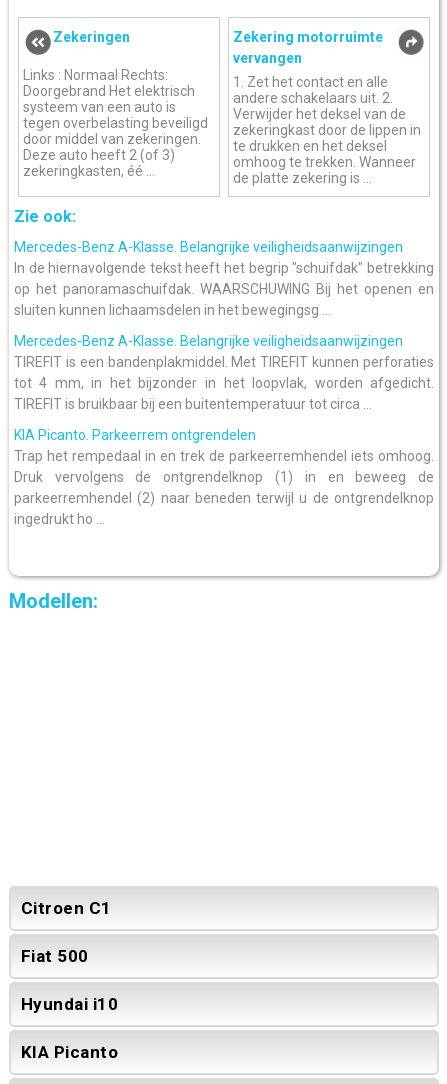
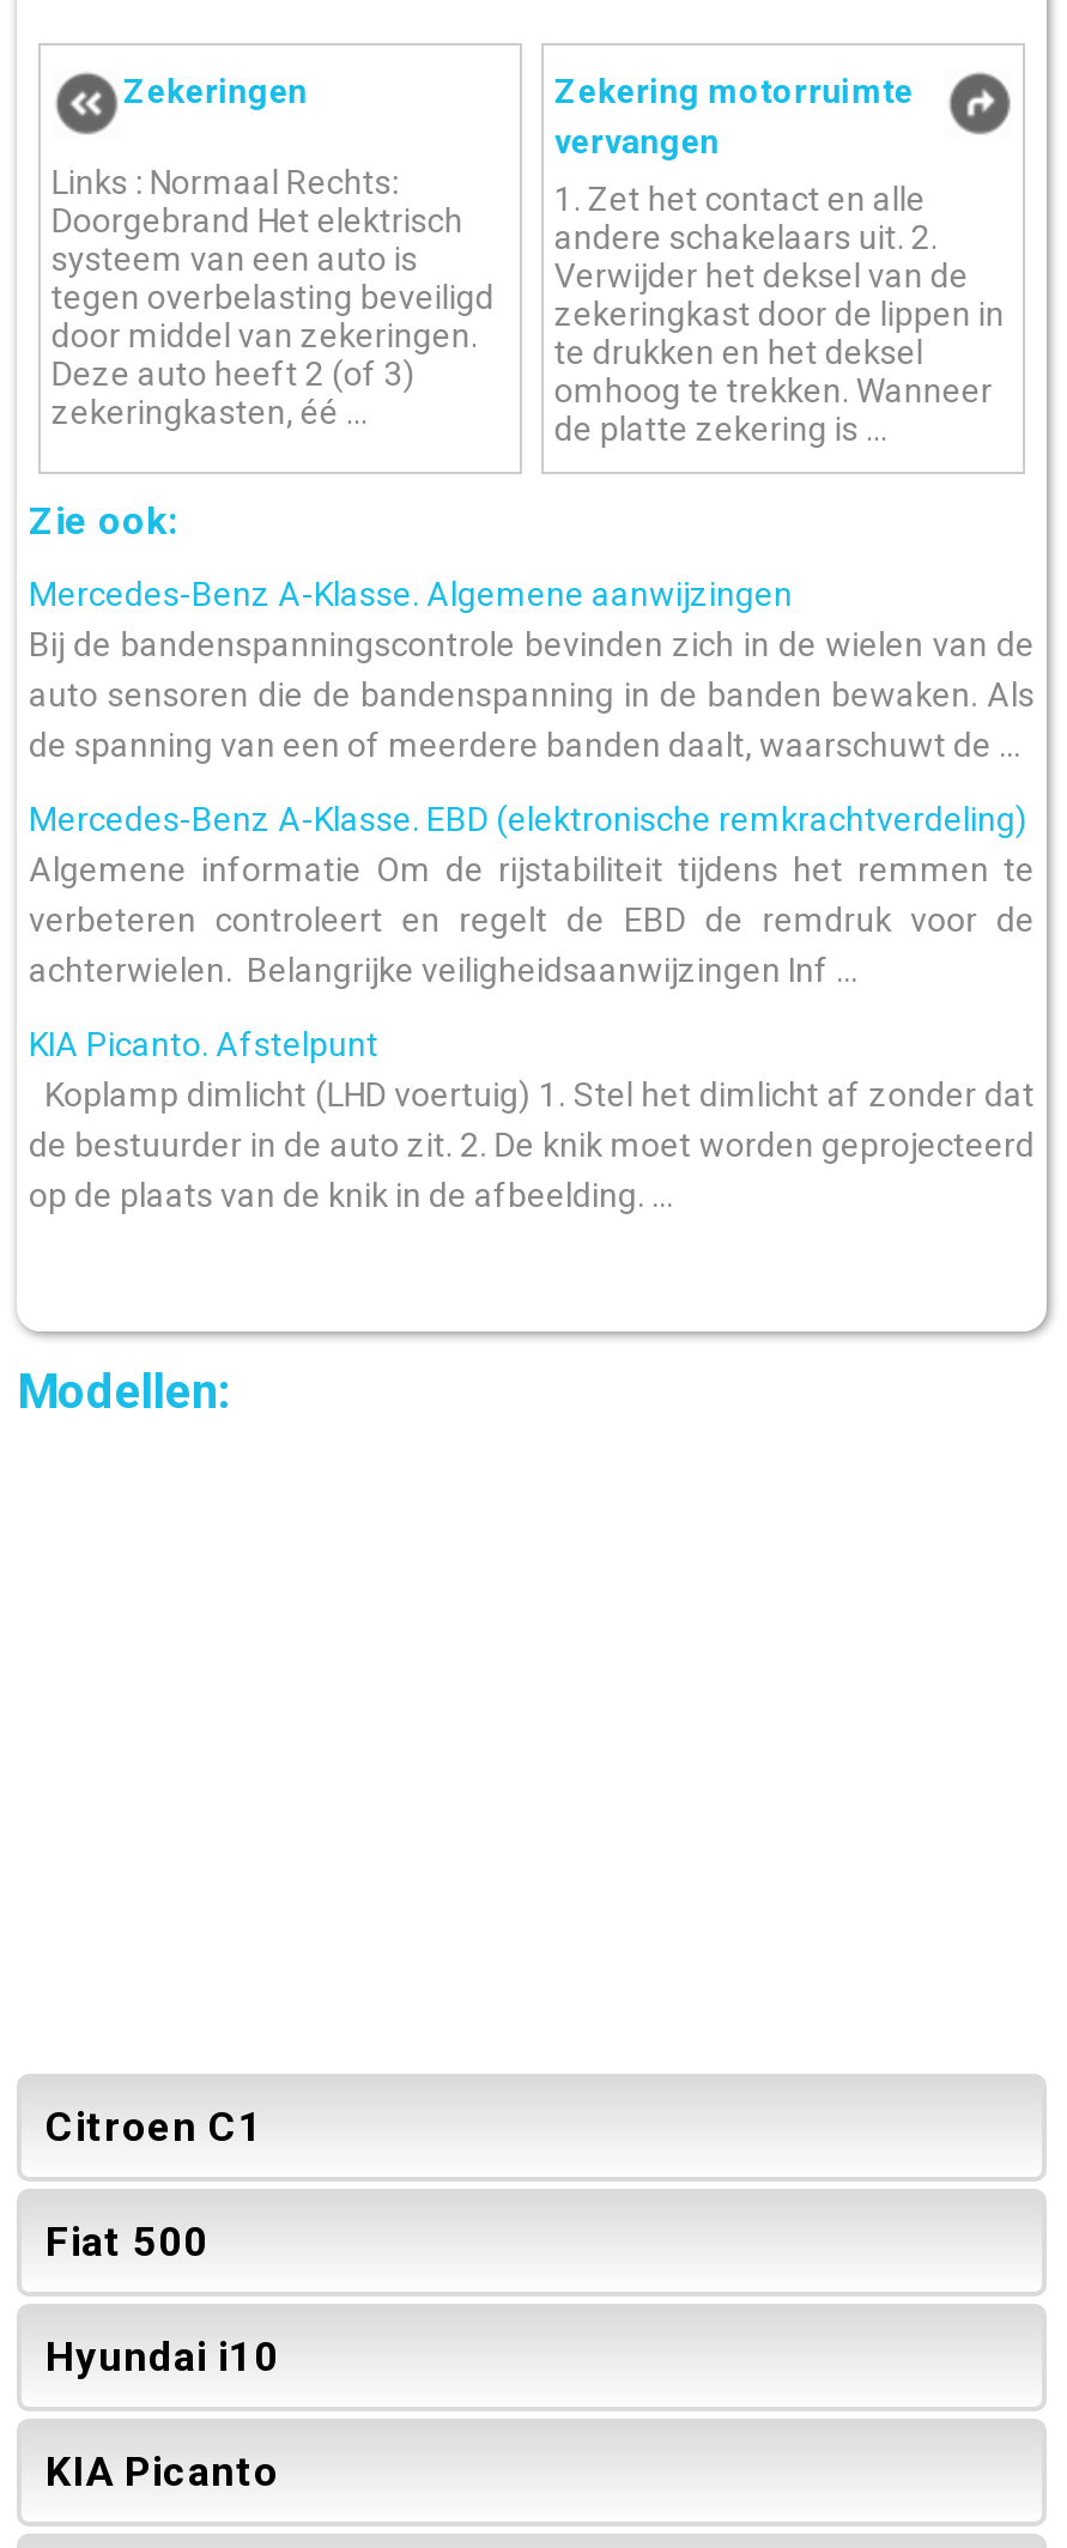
[14,239,434,318] Mercedes-Benz A-Klasse. Belangrijke veiligheidsaanwijzingen | In de hiernavolgende tekst heeft het begrip "schuifdak" betrekking | op het panoramaschuifdak. WAARSCHUWING Bij het openen en | sluiten kunnen lichaamsdelen in het bewegingsg ... -> [29,574,1035,763] Mercedes-Benz A-Klasse. Algemene aanwijzingen | Bij de bandenspanningscontrole bevinden zich in de wielen van de | auto sensoren die de bandenspanning in de banden bewaken. Als | de spanning van een of meerdere banden daalt, waarschuwt de ...
[14,333,434,412] Mercedes-Benz A-Klasse. Belangrijke veiligheidsaanwijzingen | TIREFIT is een bandenplakmiddel. Met TIREFIT kunnen perforaties | tot 4 mm, in het bijzonder in het loopvlak, worden afgedicht. | TIREFIT is bruikbaar bij een buitentemperatuur tot circa ... -> [29,799,1035,989] Mercedes-Benz A-Klasse. EBD (elektronische remkrachtverdeling) | Algemene informatie Om de rijstabiliteit tijdens het remmen te | verbeteren controleert en regelt de EBD de remdruk voor de | achterwielen. Belangrijke veiligheidsaanwijzingen Inf ...
[14,427,434,527] KIA Picanto. Parkeerrem ontgrendelen | Trap het rempedaal in en trek de parkeerremhendel iets omhoog. | Druk vervolgens de ontgrendelknop (1) in en beweeg de | parkeerremhendel (2) naar beneden terwijl u de ontgrendelknop | ingedrukt ho ... -> [29,1024,1035,1214] KIA Picanto. Afstelpunt | Koplamp dimlicht (LHD voertuig) 1. Stel het dimlicht af zonder dat | de bestuurder in de auto zit. 2. De knik moet worden geprojecteerd | op de plaats van de knik in de afbeelding. ...

